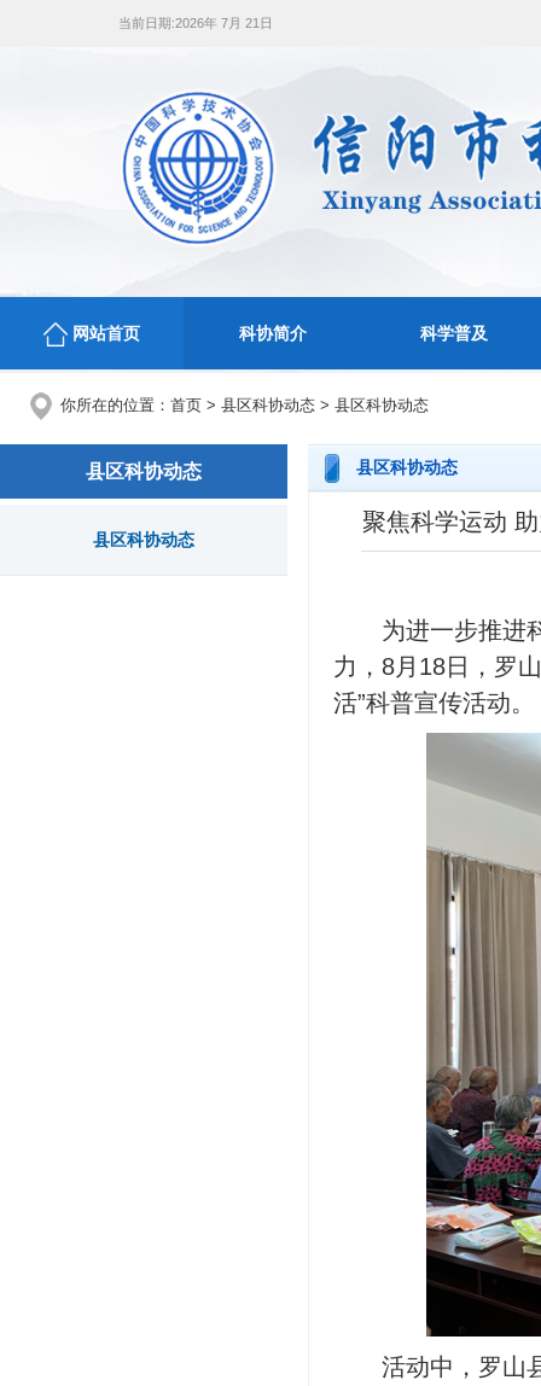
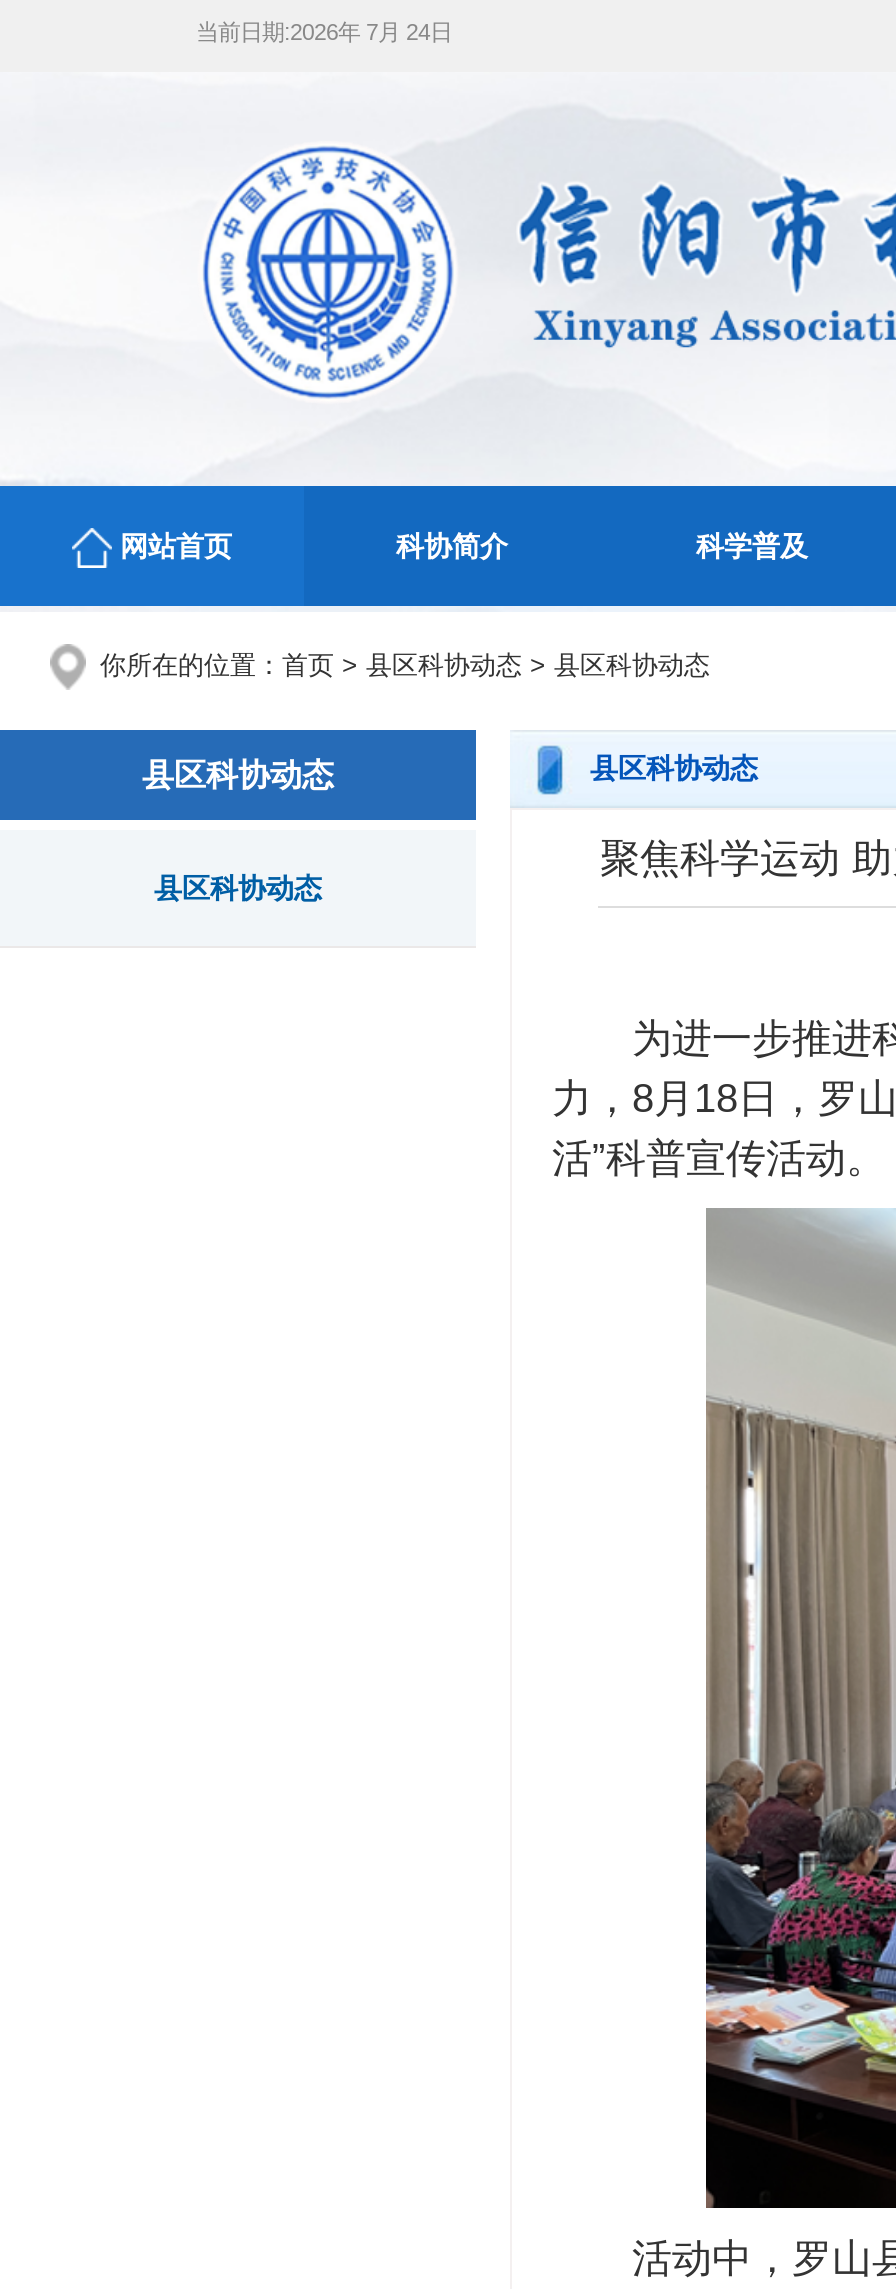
[118,16,273,30] 当前日期:2026年 7月 21日 -> [196,20,452,44] 当前日期:2026年 7月 24日

